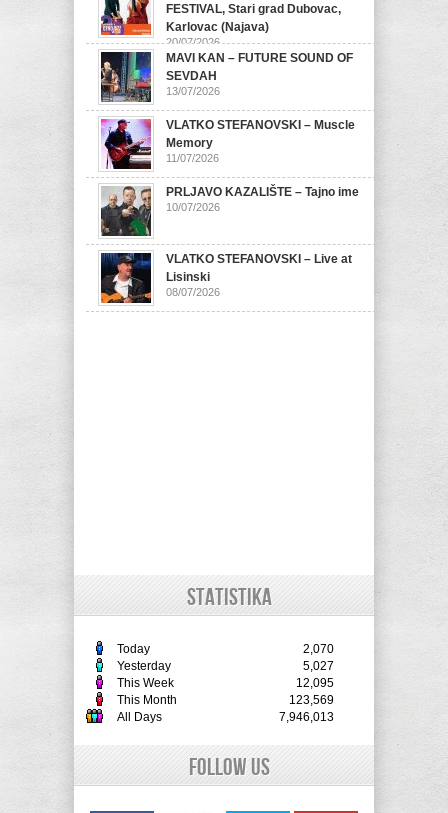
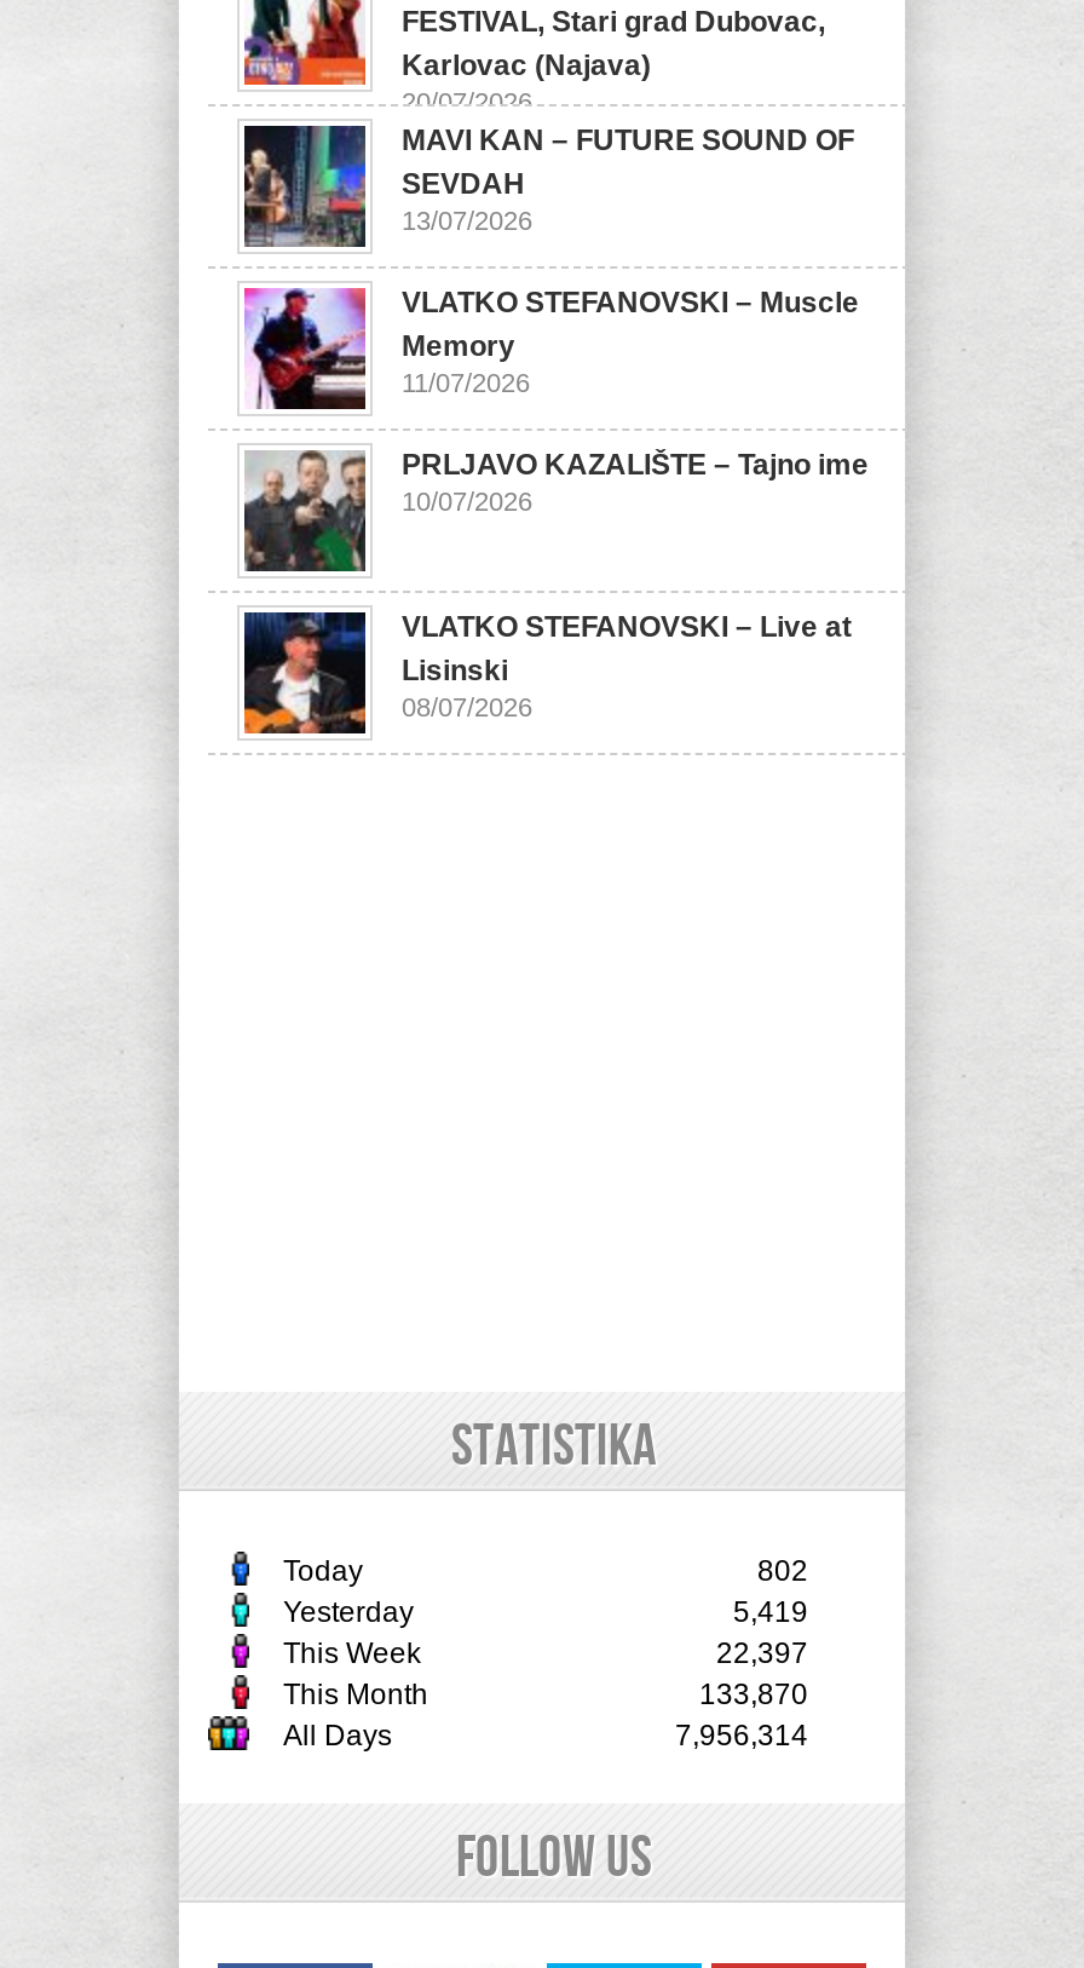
[303,642,334,656] 2,070 -> [757,1554,808,1588] 802
[303,659,334,673] 5,027 -> [733,1595,808,1629] 5,419
[296,676,334,690] 12,095 -> [716,1636,808,1670] 22,397
[289,693,334,707] 123,569 -> [699,1678,808,1711] 133,870
[279,710,334,724] 7,946,013 -> [675,1719,808,1753] 7,956,314

